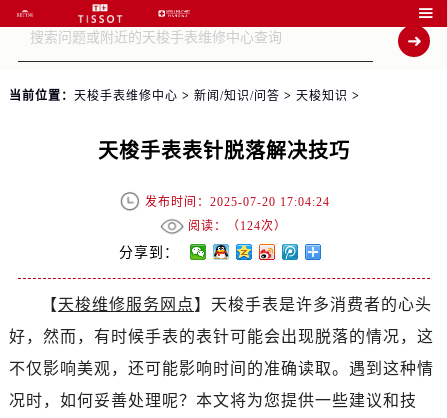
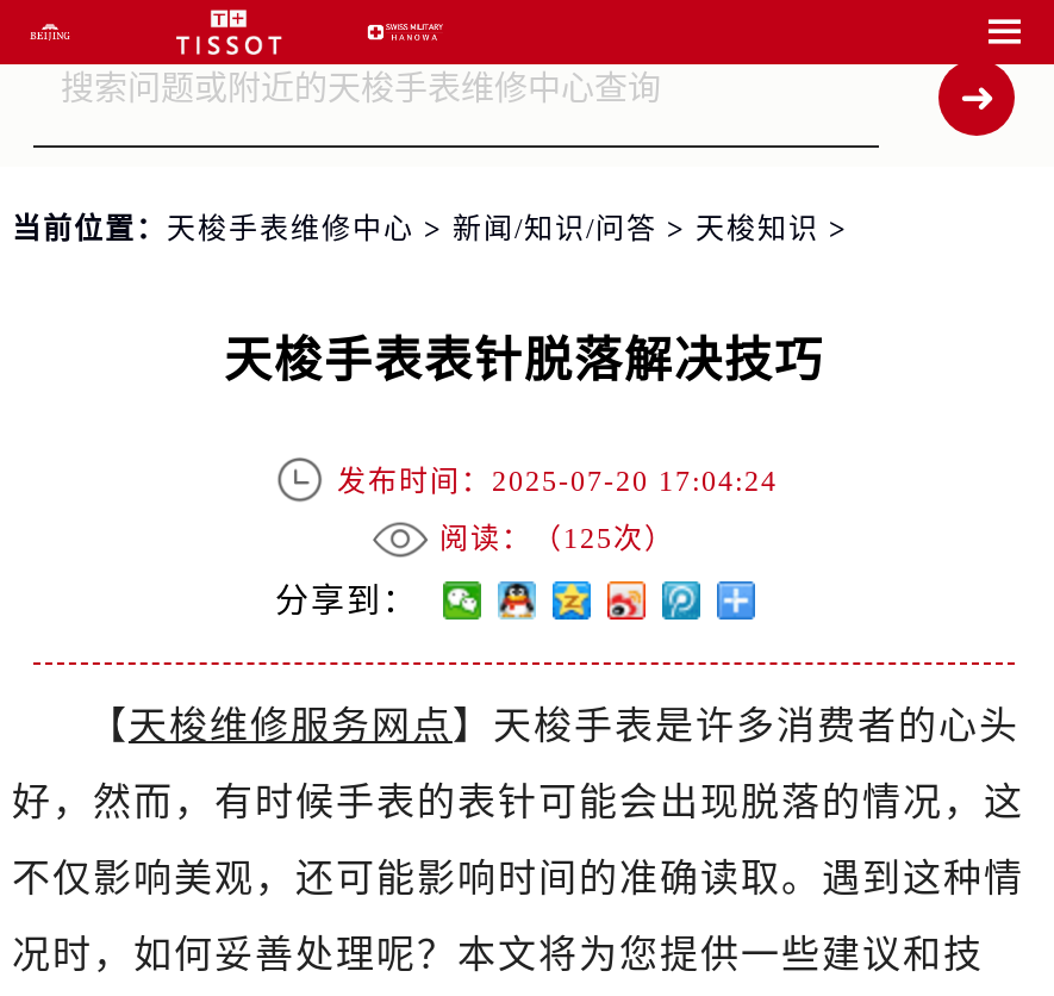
[188,219,287,233] 阅读：（124次） -> [439,522,675,555] 阅读：（125次）

